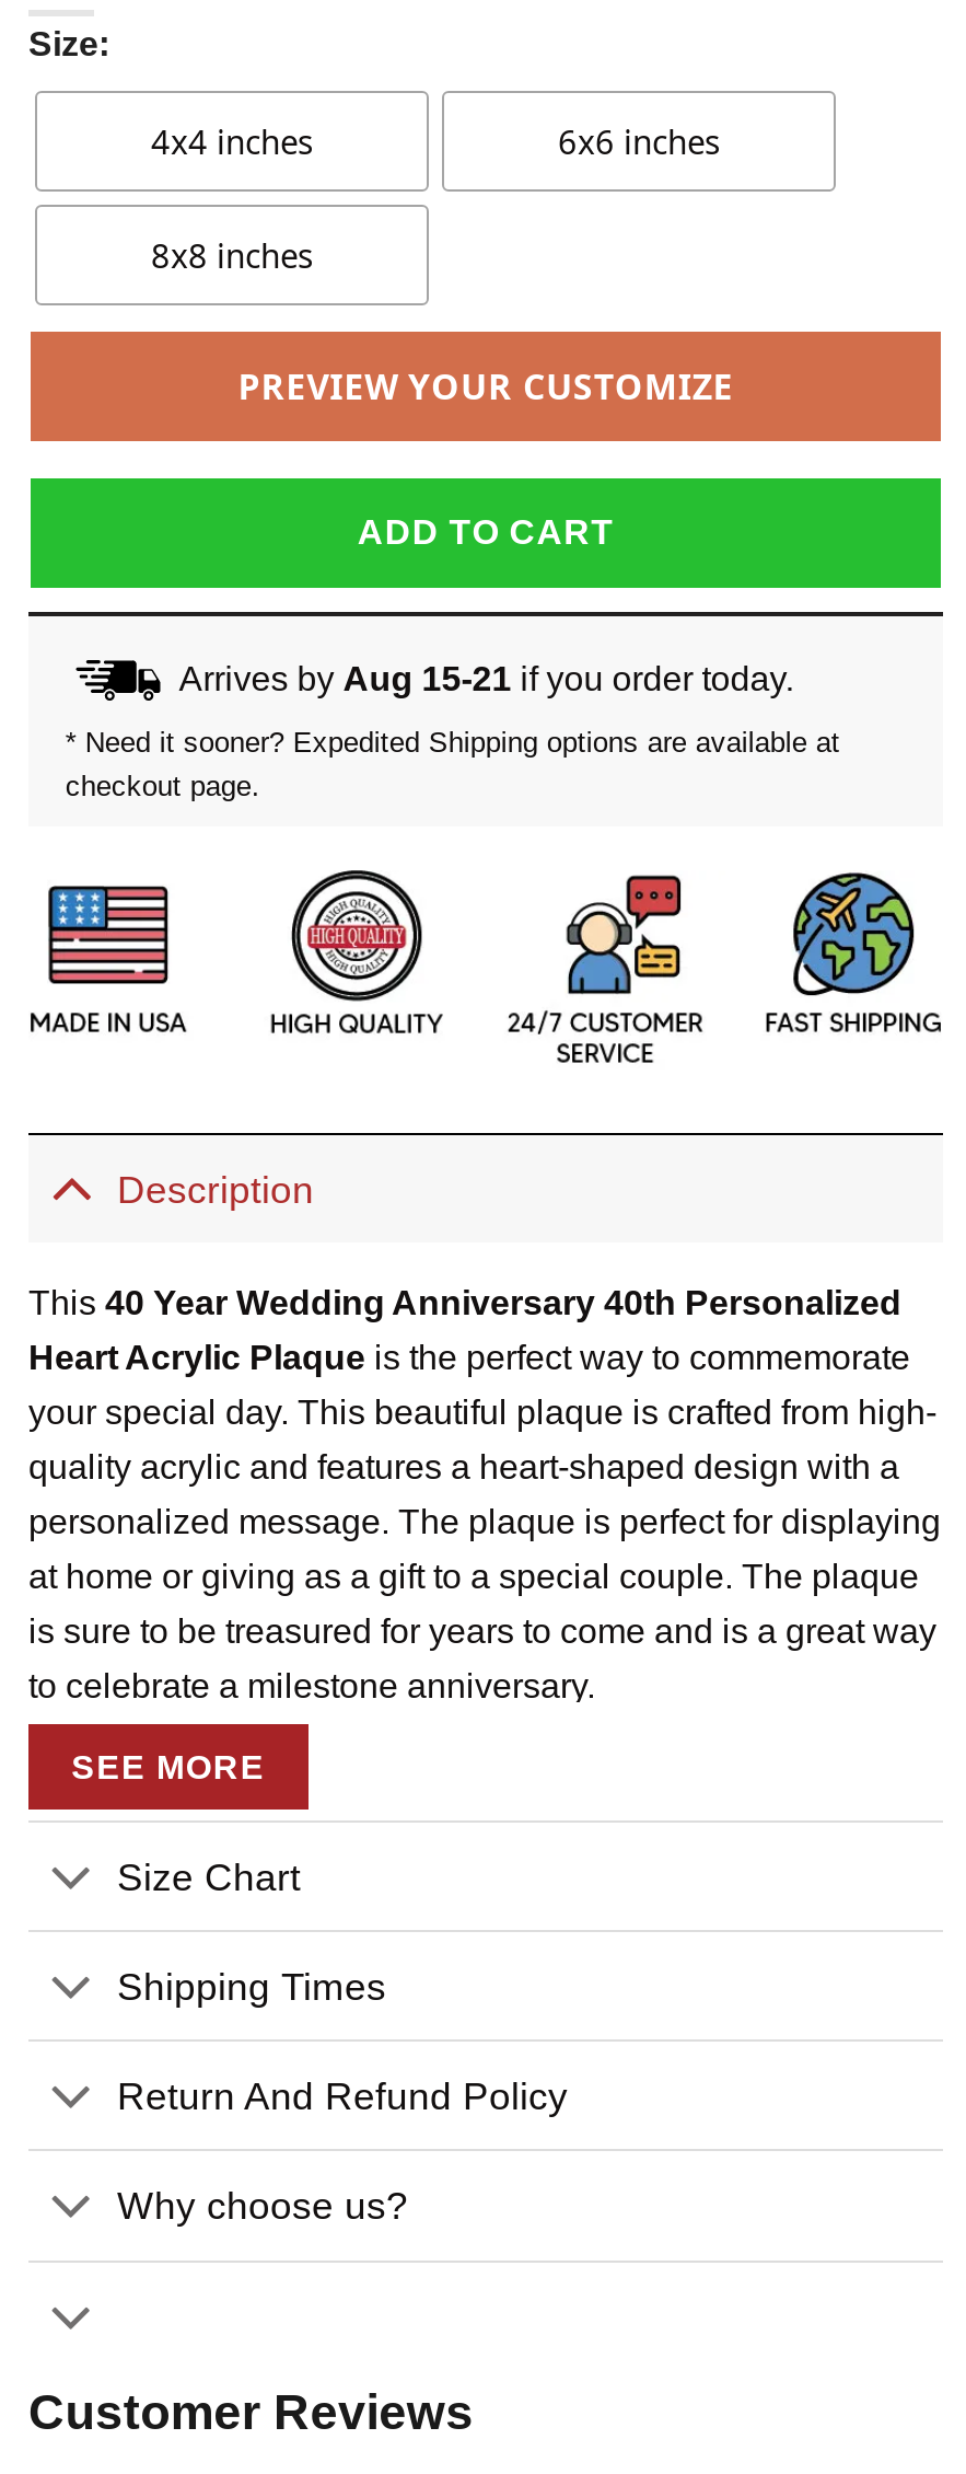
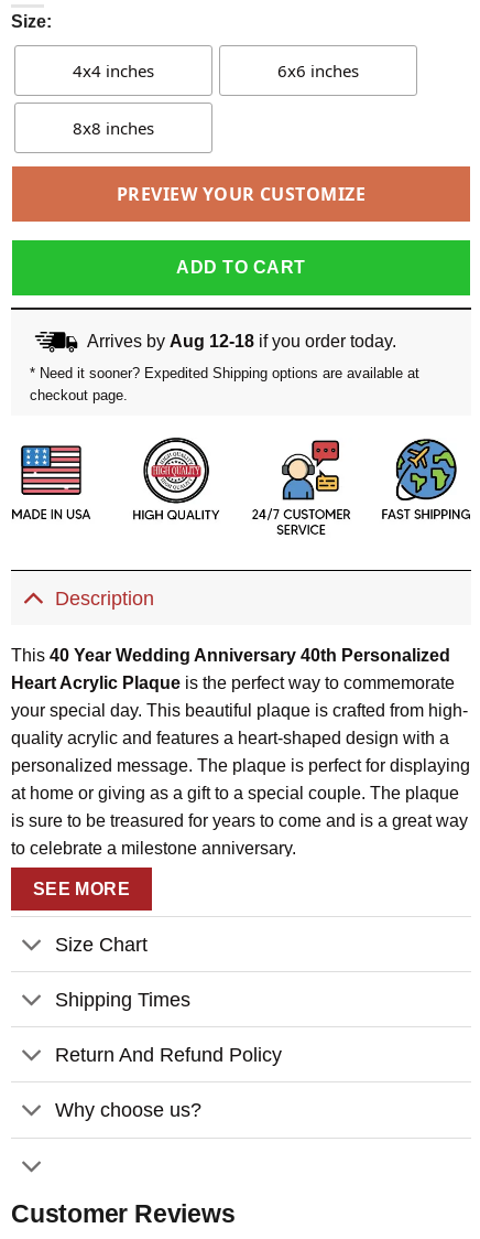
[179,660,794,697] Arrives by Aug 15-21 if you order today. -> [87,332,396,350] Arrives by Aug 12-18 if you order today.

